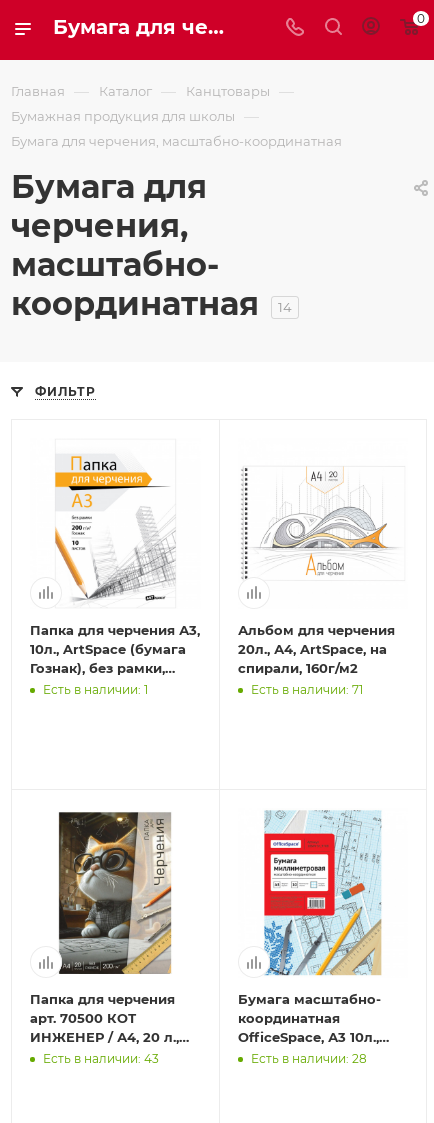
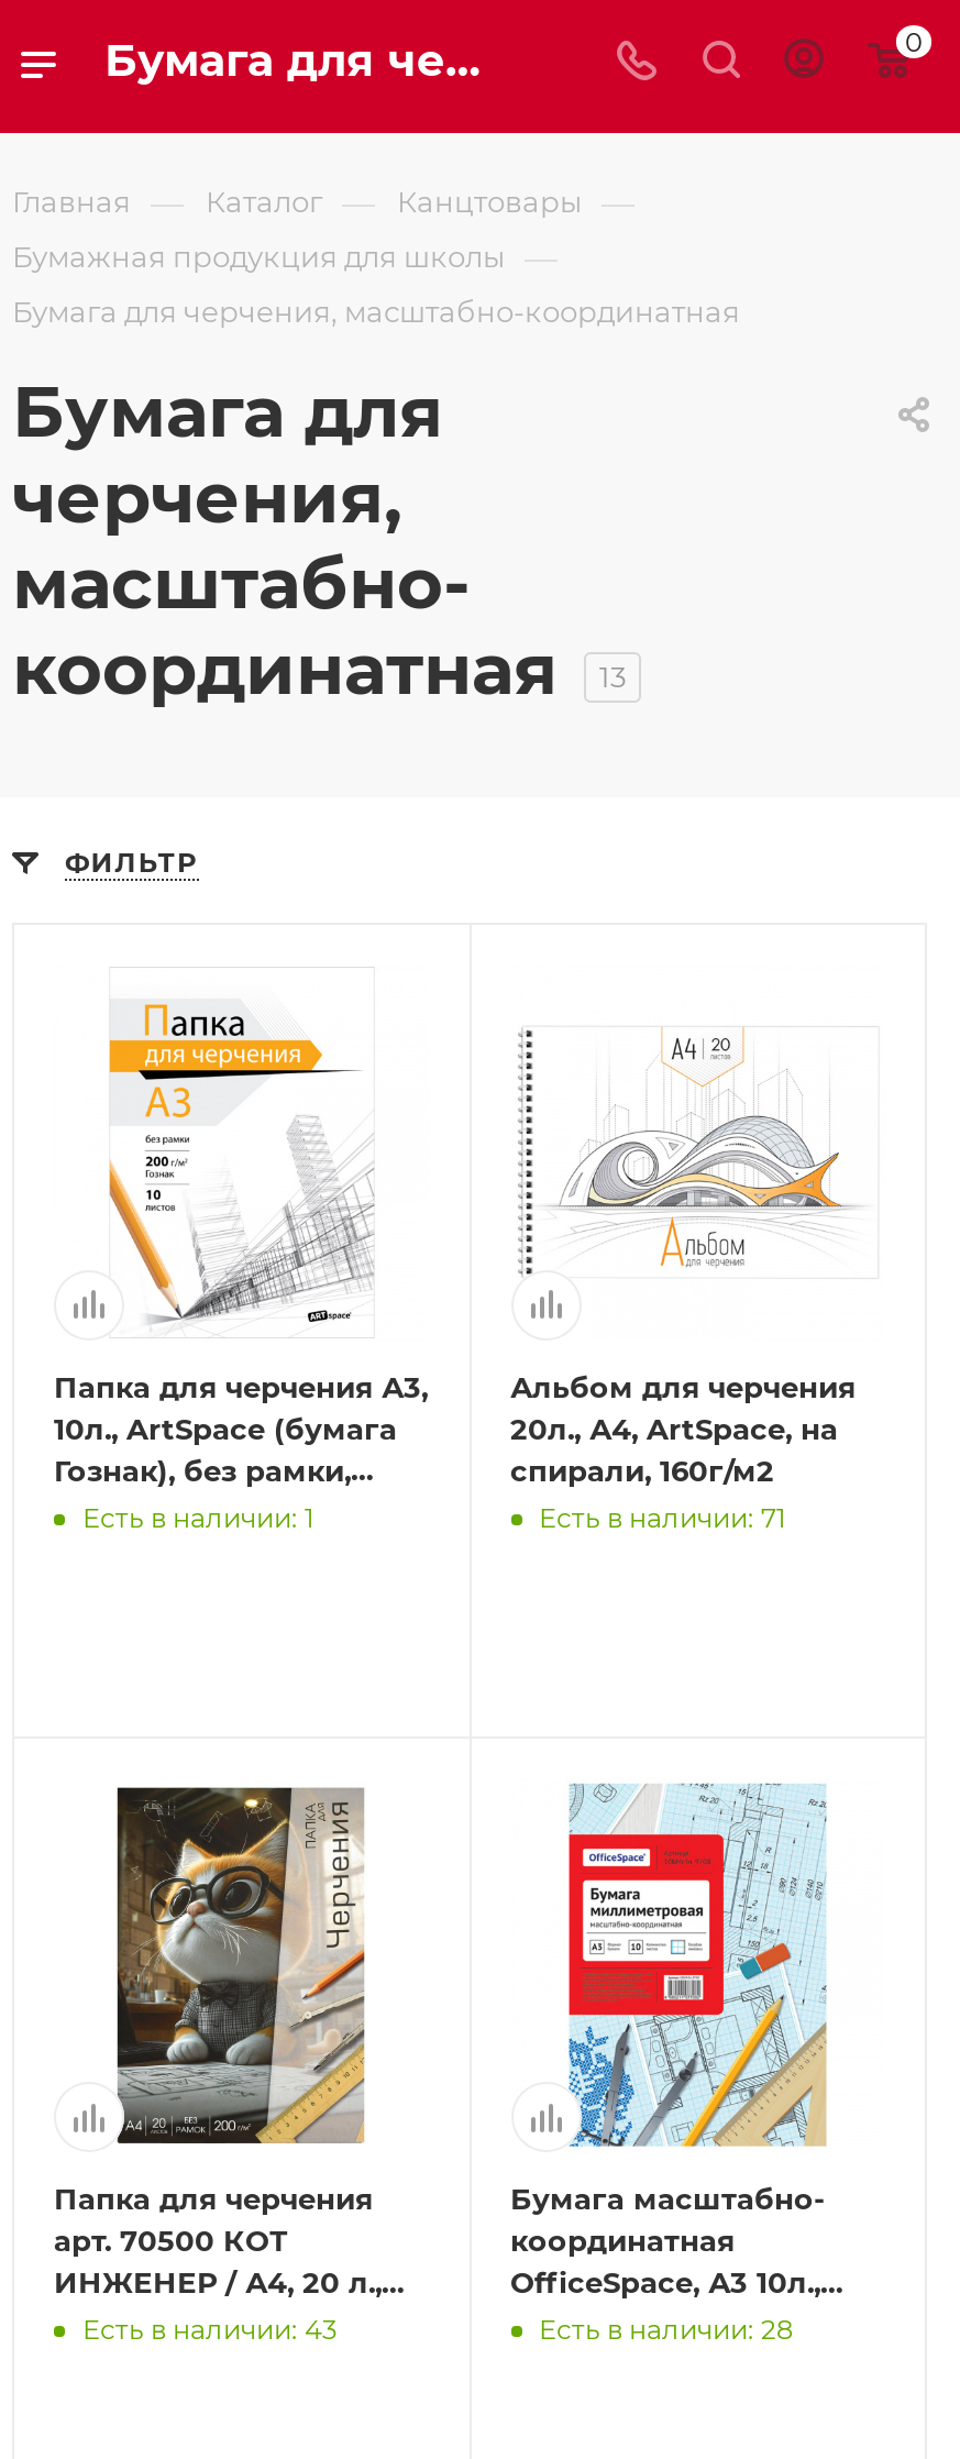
[11,284,292,323] координатная 14 -> [12,626,626,712] координатная 13

